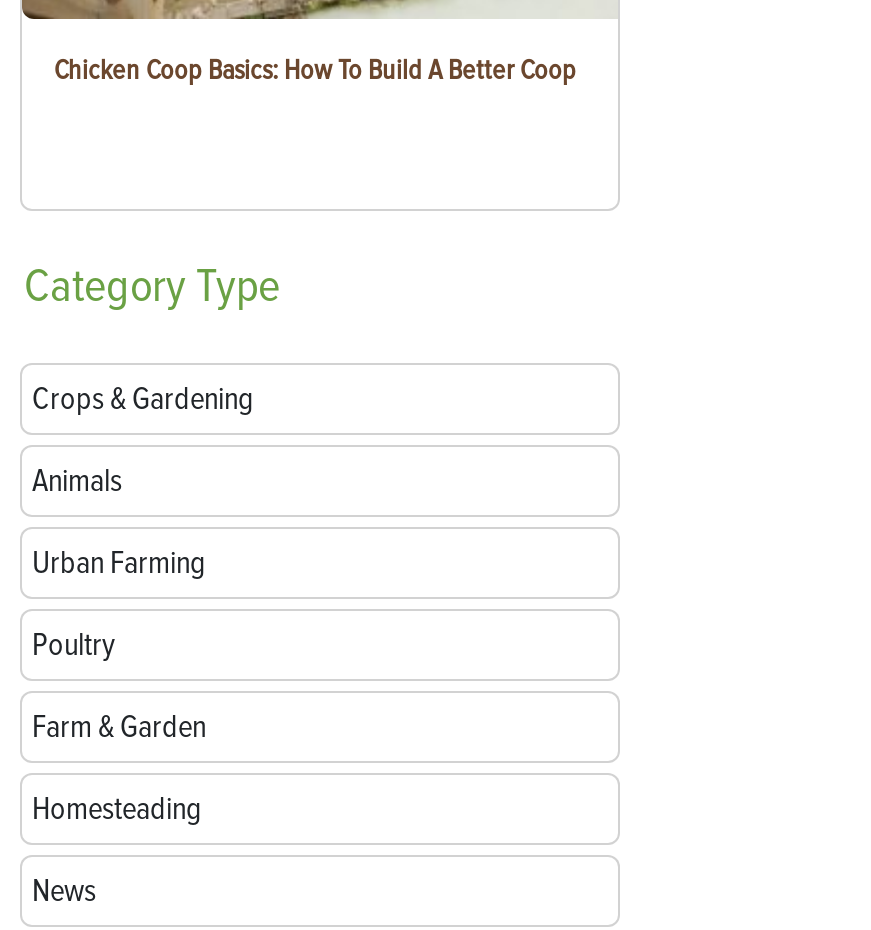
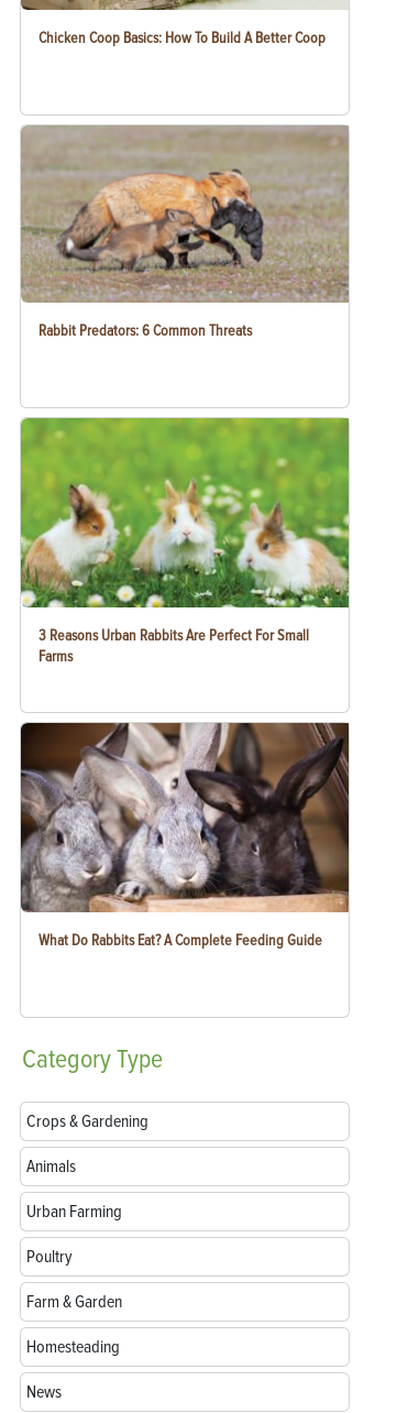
none -> [20,417,350,666] [image] | 3 Reasons Urban Rabbits Are Perfect For Small | Farms
none -> [20,722,350,950] [image] | What Do Rabbits Eat? A Complete Feeding Guide
none -> [21,124,349,340] [image] | Rabbit Predators: 6 Common Threats

